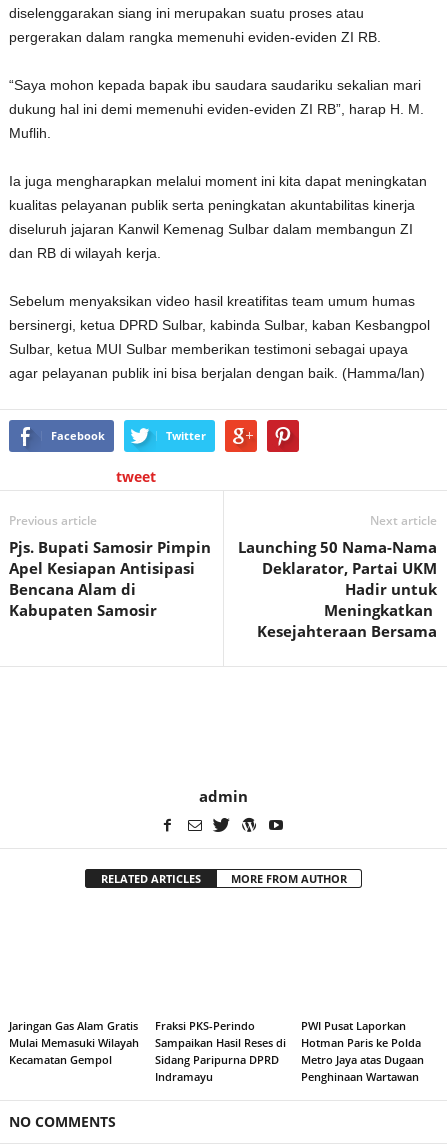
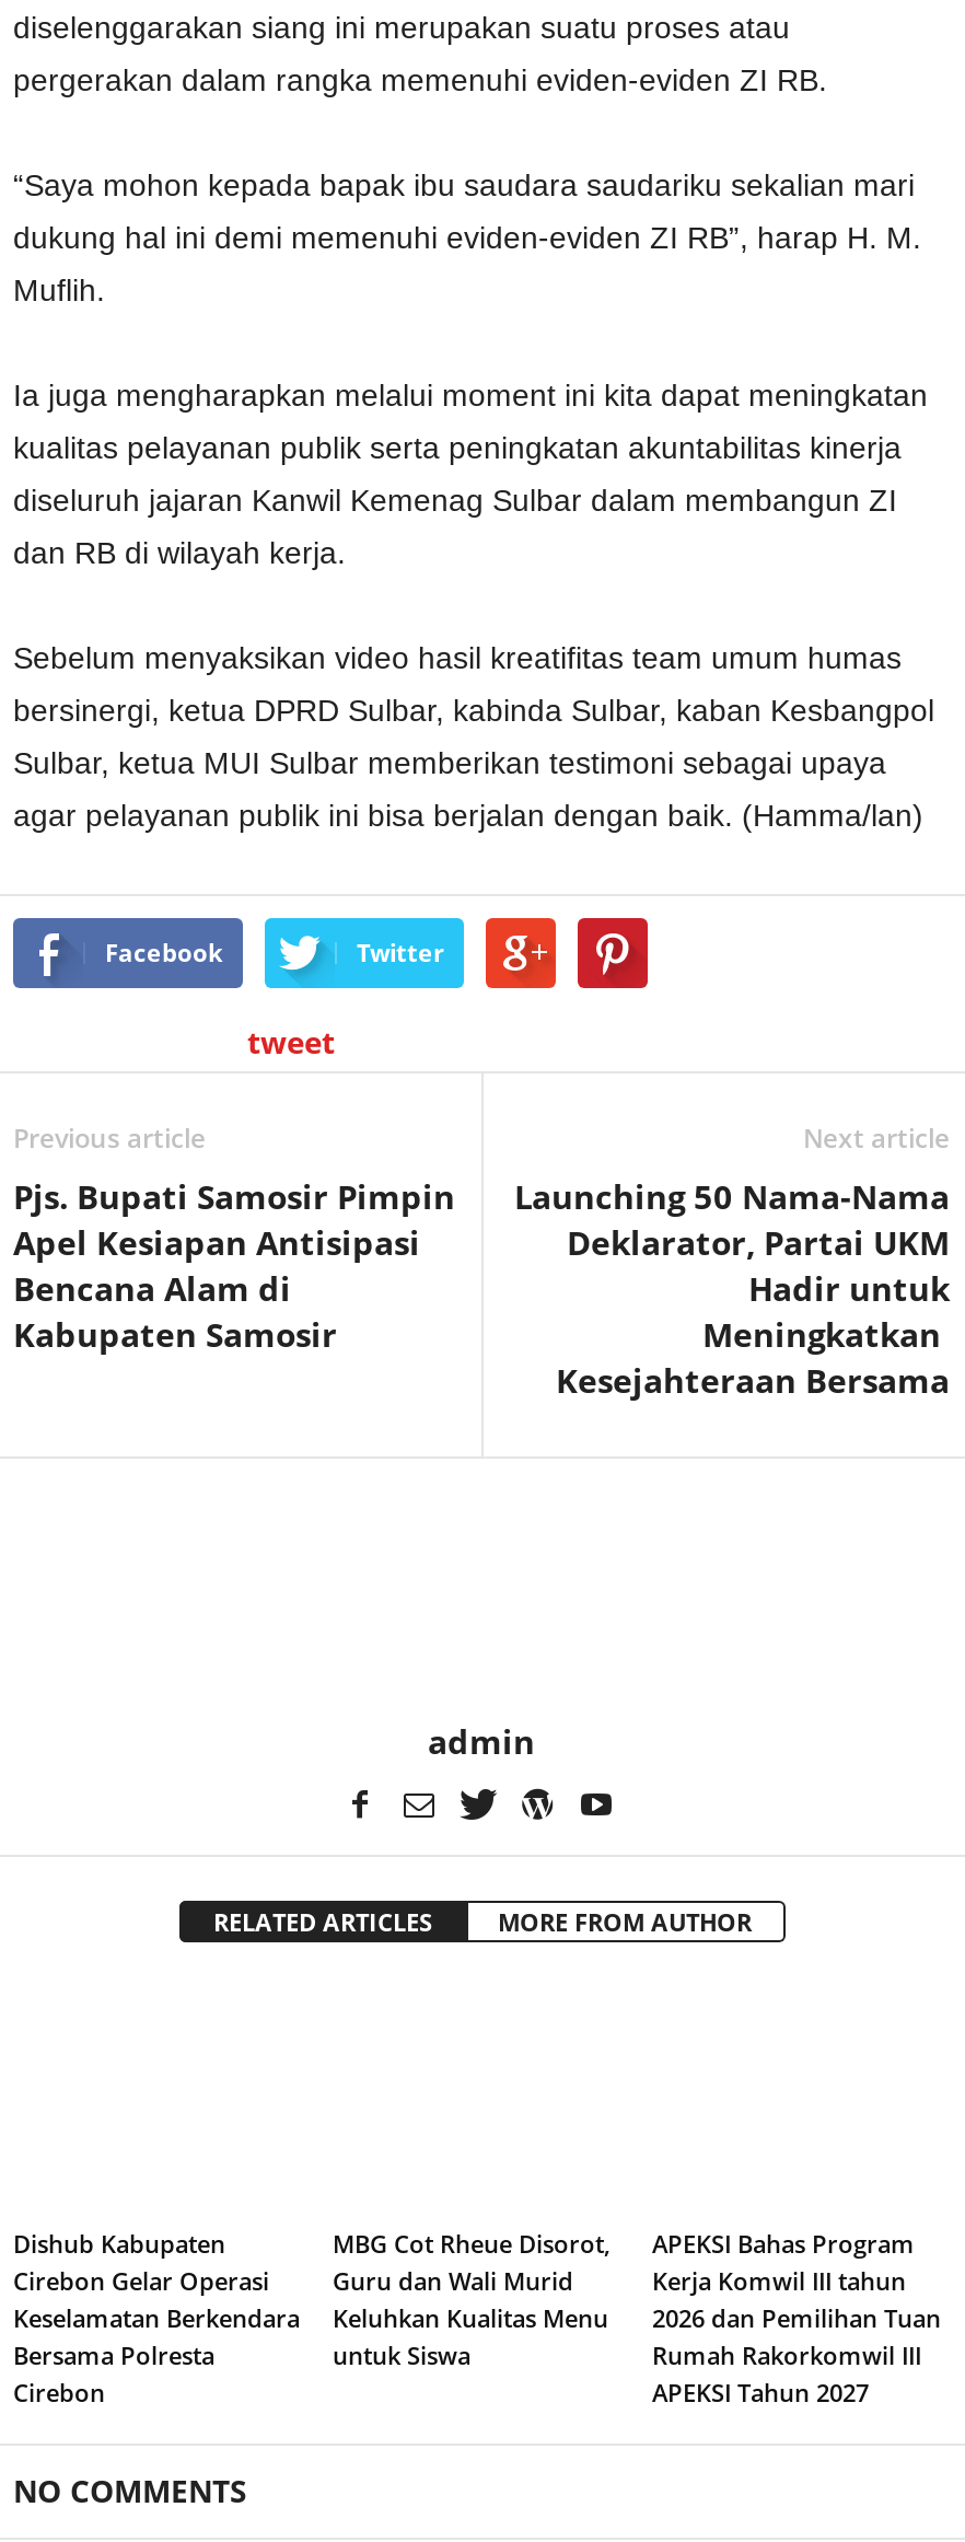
[9,1018,139,1067] Jaringan Gas Alam Gratis | Mulai Memasuki Wilayah | Kecamatan Gempol -> [13,2226,300,2408] Dishub Kabupaten | Cirebon Gelar Operasi | Keselamatan Berkendara | Bersama Polresta | Cirebon
[155,1018,286,1084] Fraksi PKS-Perindo | Sampaikan Hasil Reses di | Sidang Paripurna DPRD | Indramayu -> [333,2226,611,2371] MBG Cot Rheue Disorot, | Guru dan Wali Murid | Keluhkan Kualitas Menu | untuk Siswa
[301,1018,424,1084] PWI Pusat Laporkan | Hotman Paris ke Polda | Metro Jaya atas Dugaan | Penghinaan Wartawan -> [652,2226,941,2408] APEKSI Bahas Program | Kerja Komwil III tahun | 2026 dan Pemilihan Tuan | Rumah Rakorkomwil III | APEKSI Tahun 2027

